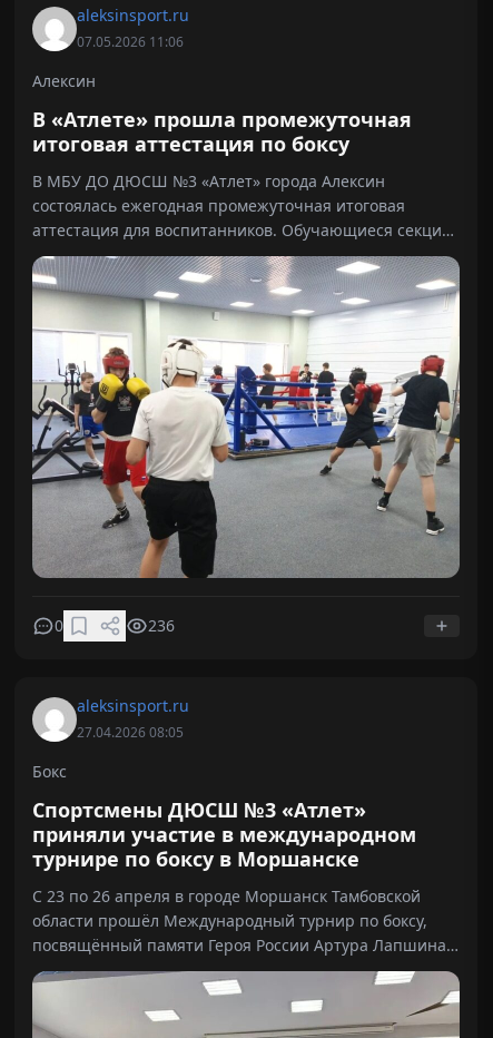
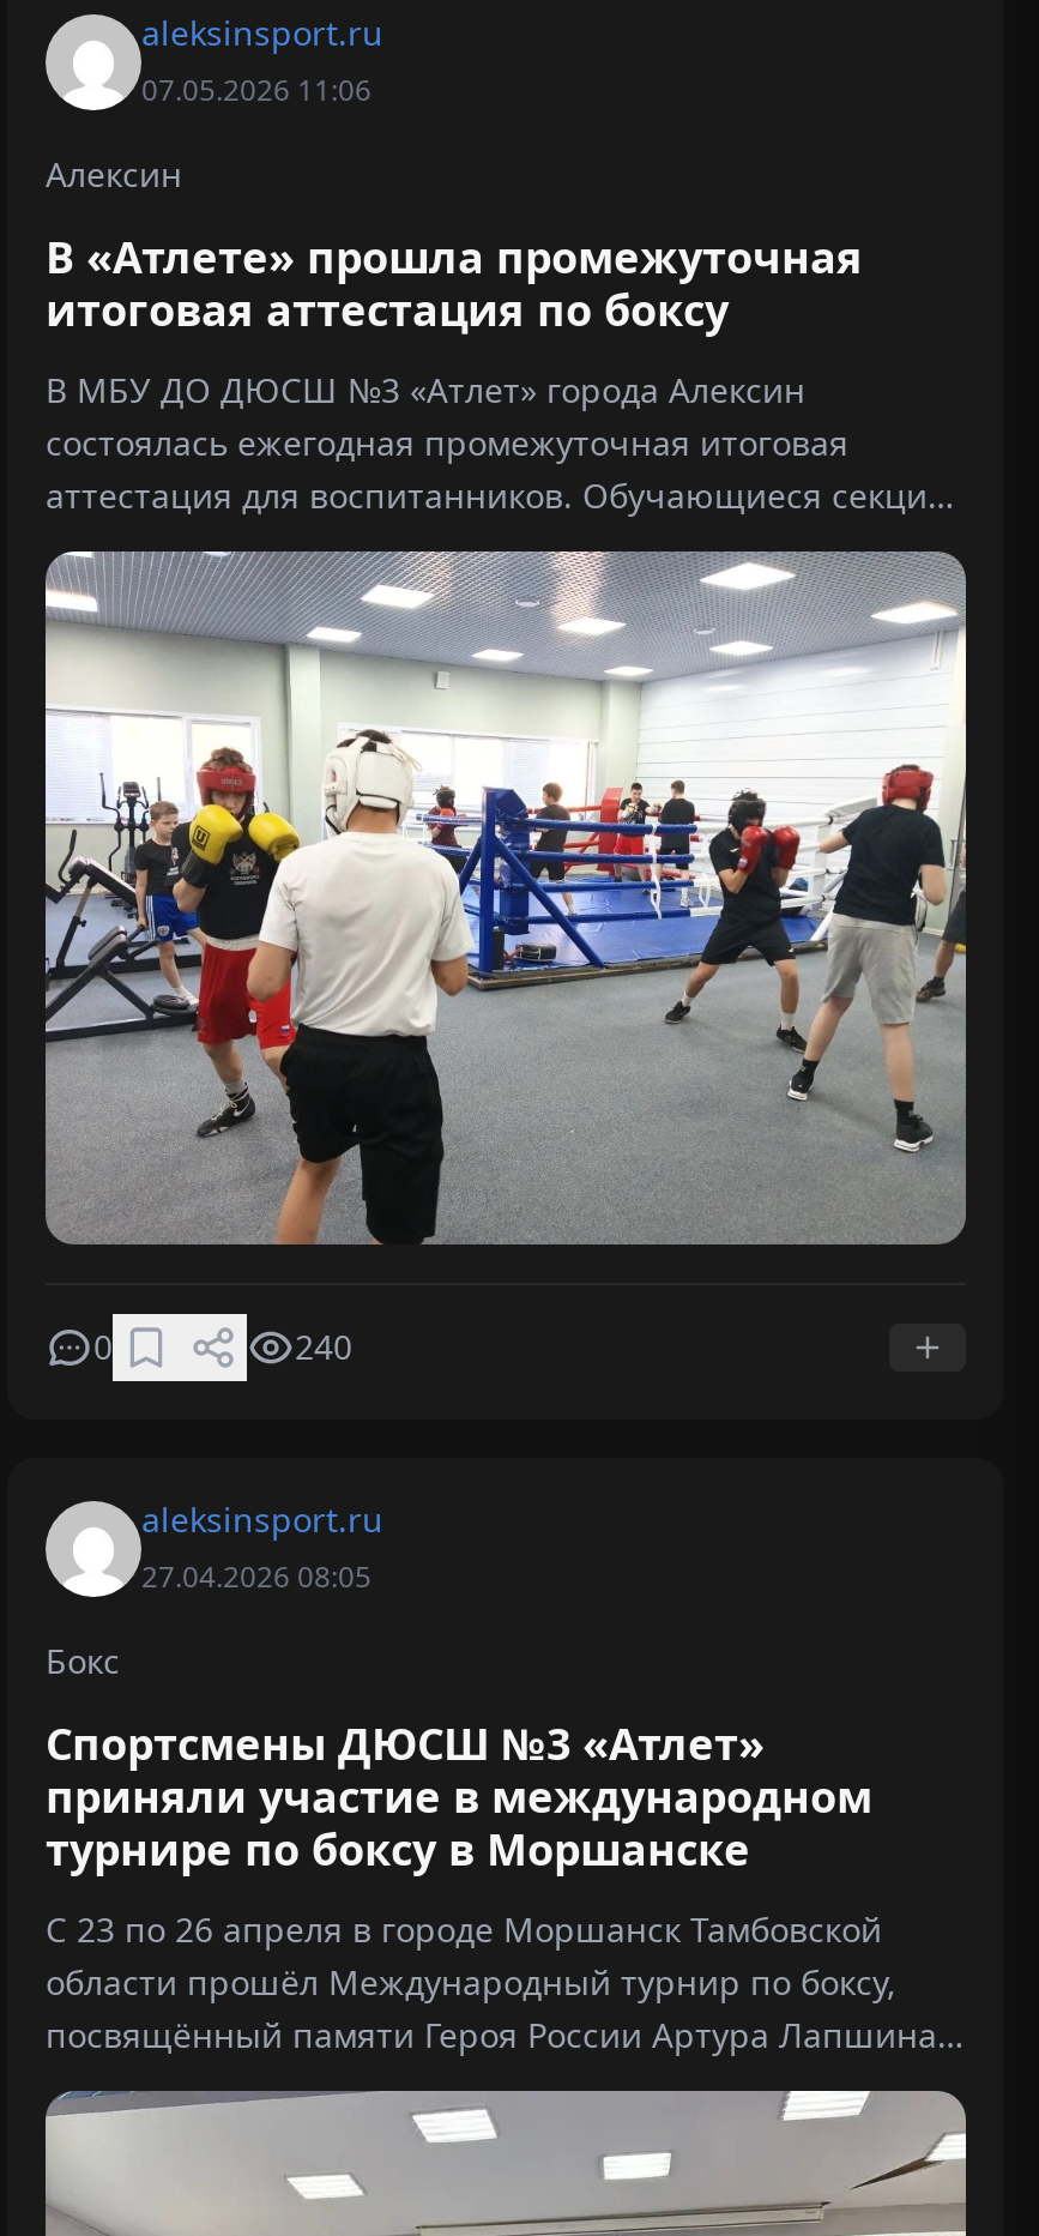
[148,615,175,636] 236 -> [295,1324,352,1369] 240

